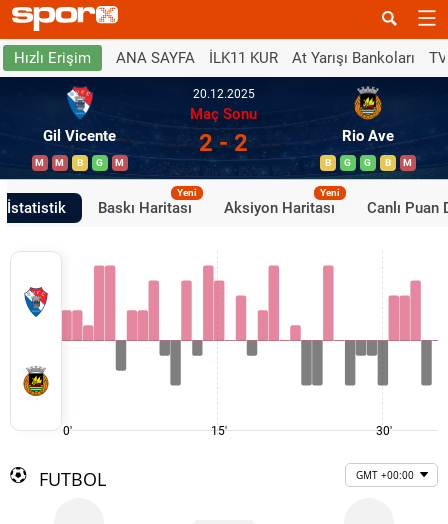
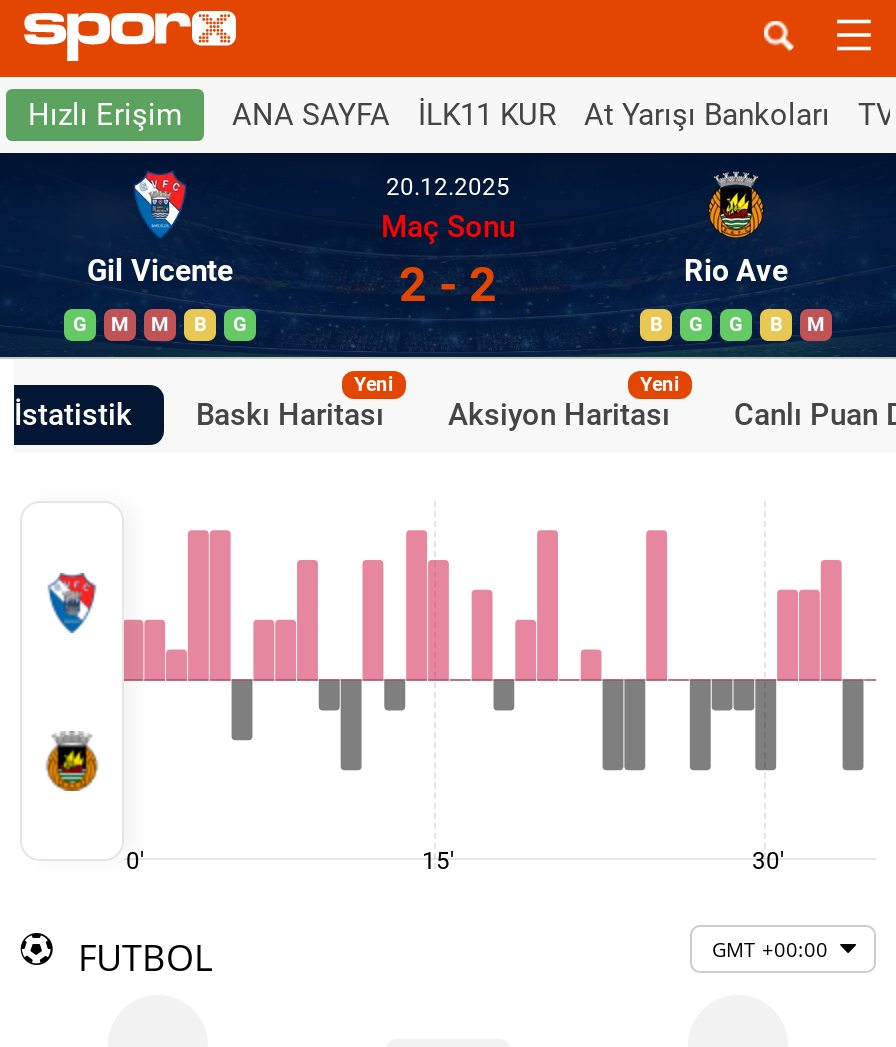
[115,157,124,168] M -> none
none -> [73,313,87,335] G

